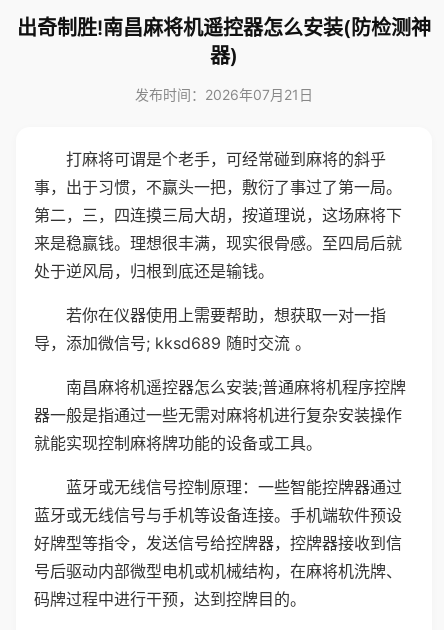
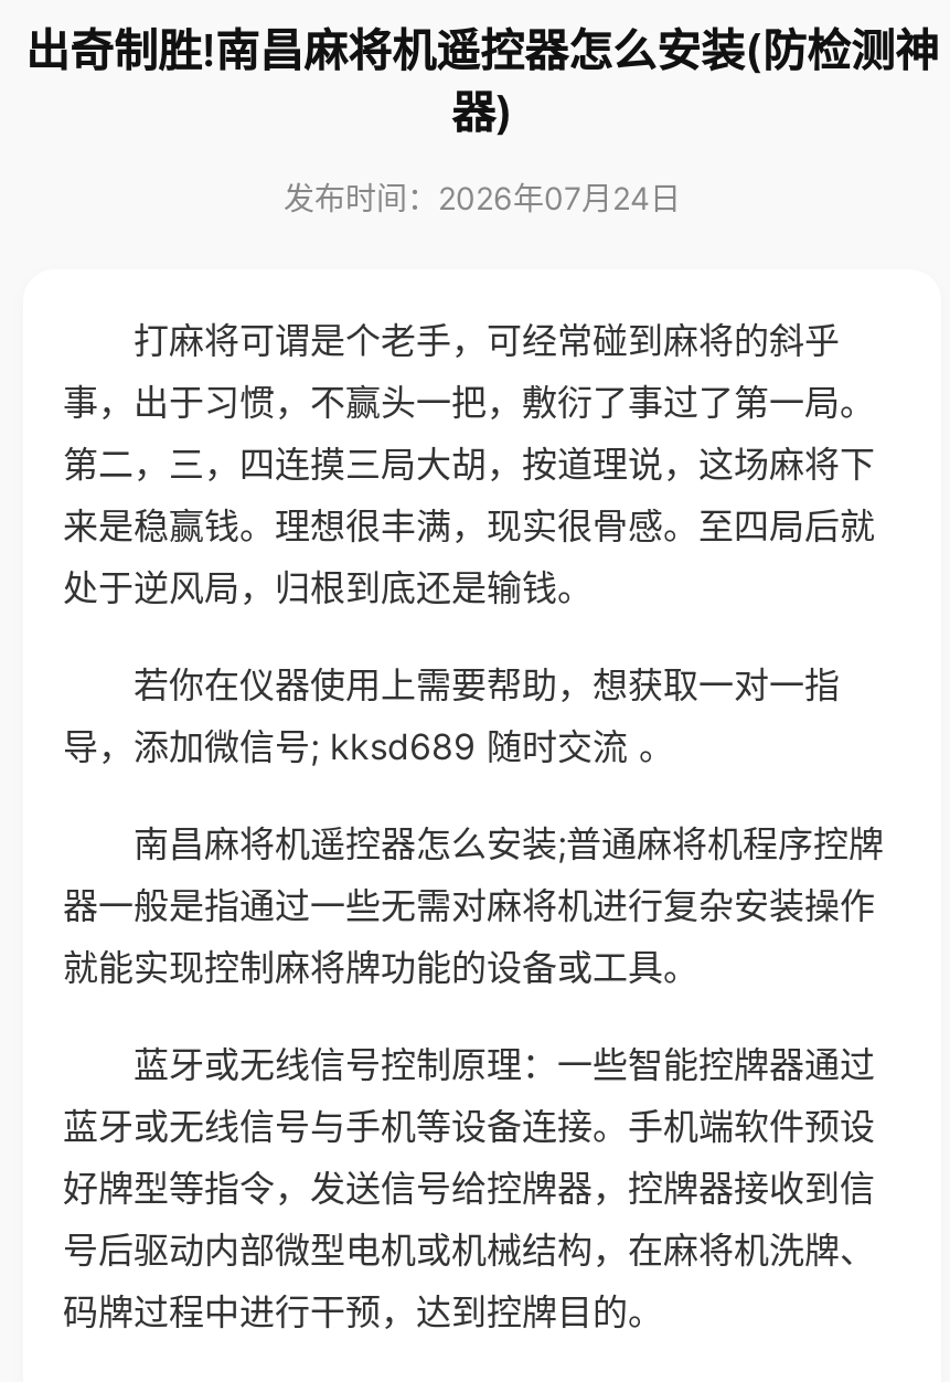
[135,86,313,103] 发布时间：2026年07月21日 -> [284,179,681,216] 发布时间：2026年07月24日

